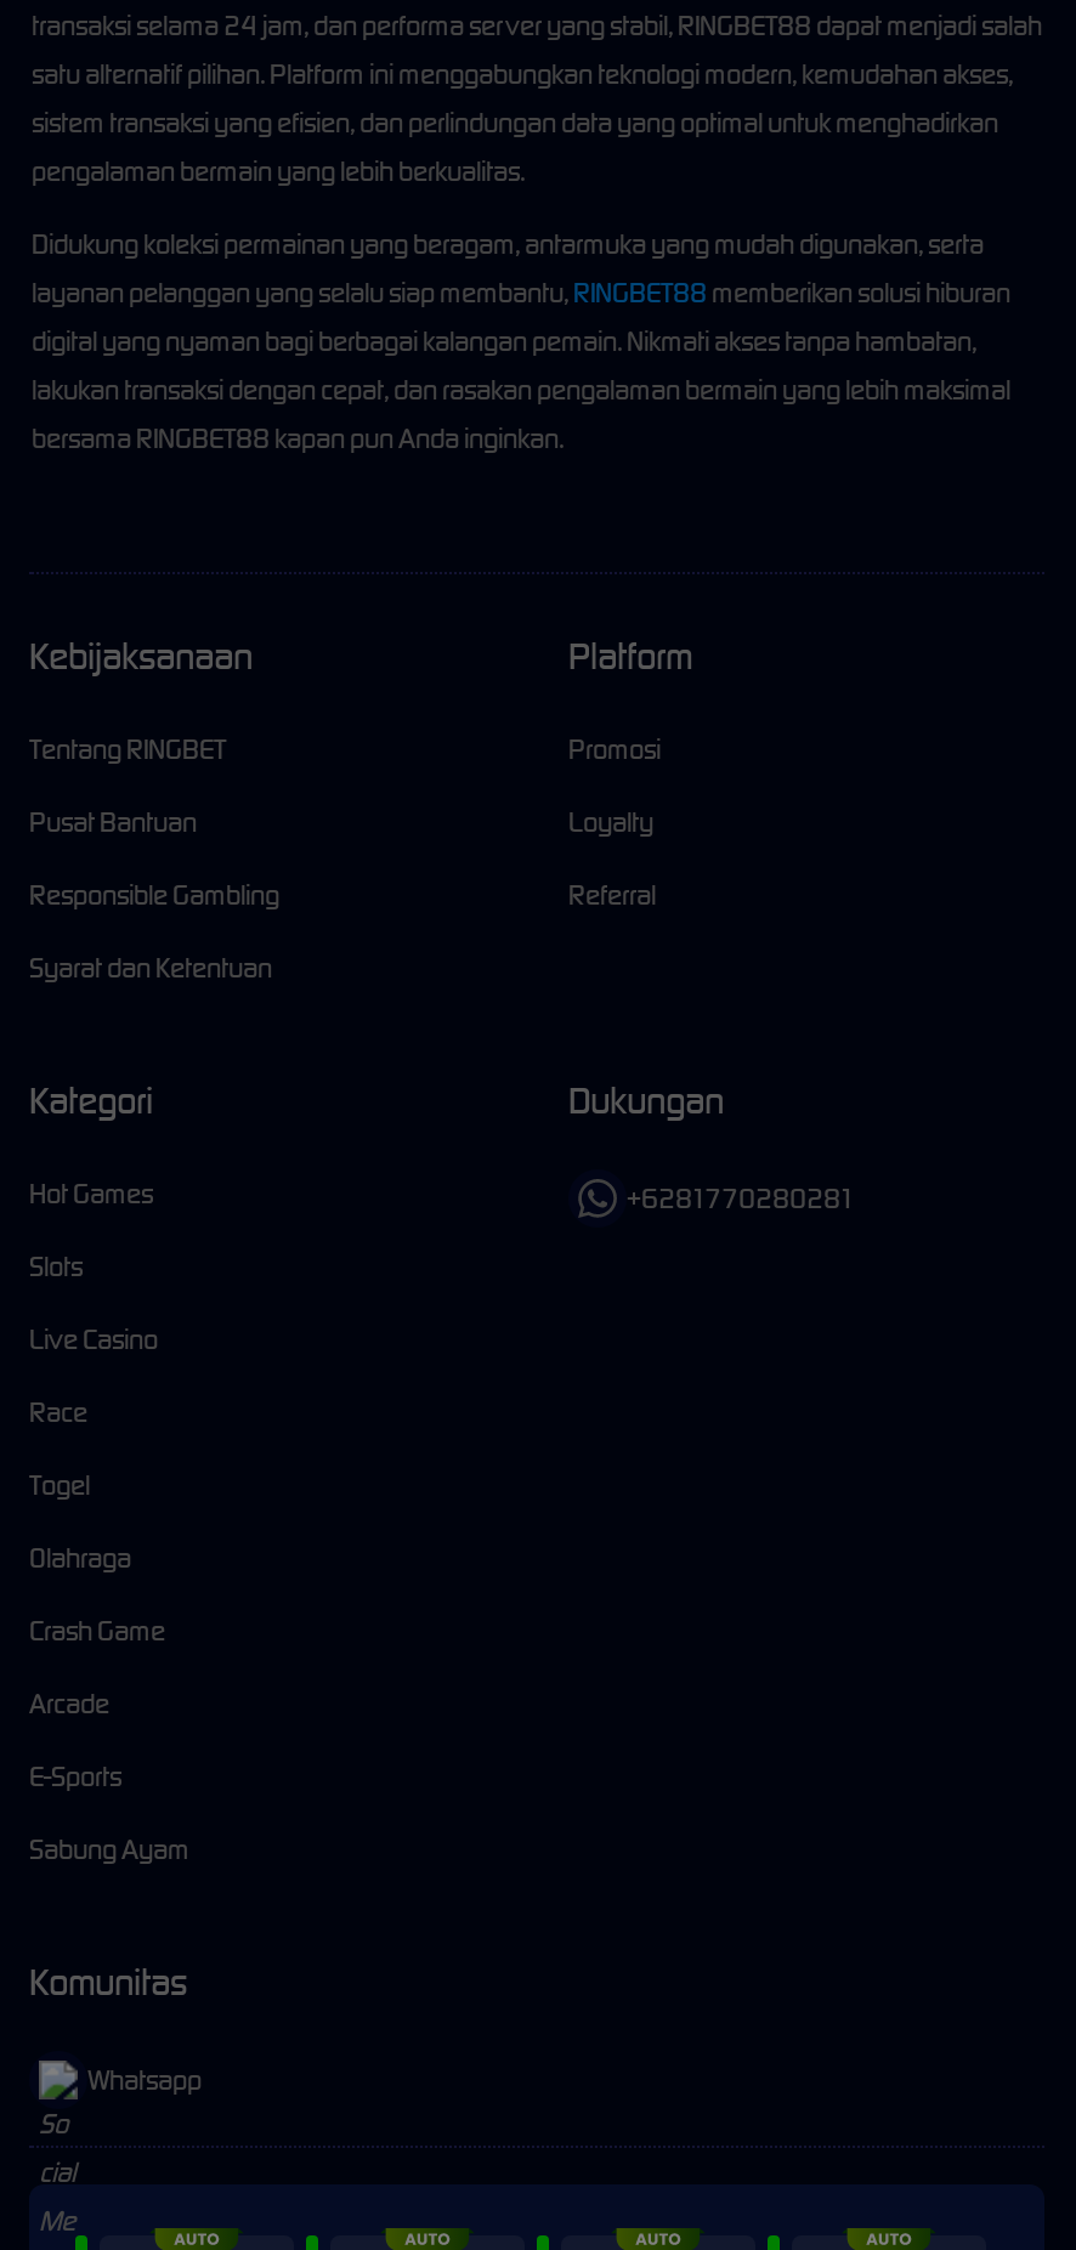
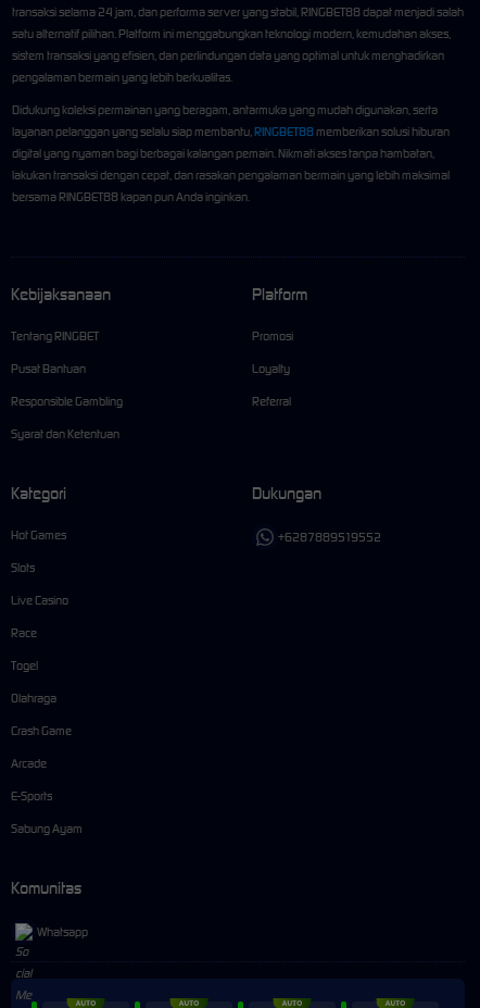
[627,1182,855,1216] +6281770280281 -> [278,529,381,544] +6287889519552

